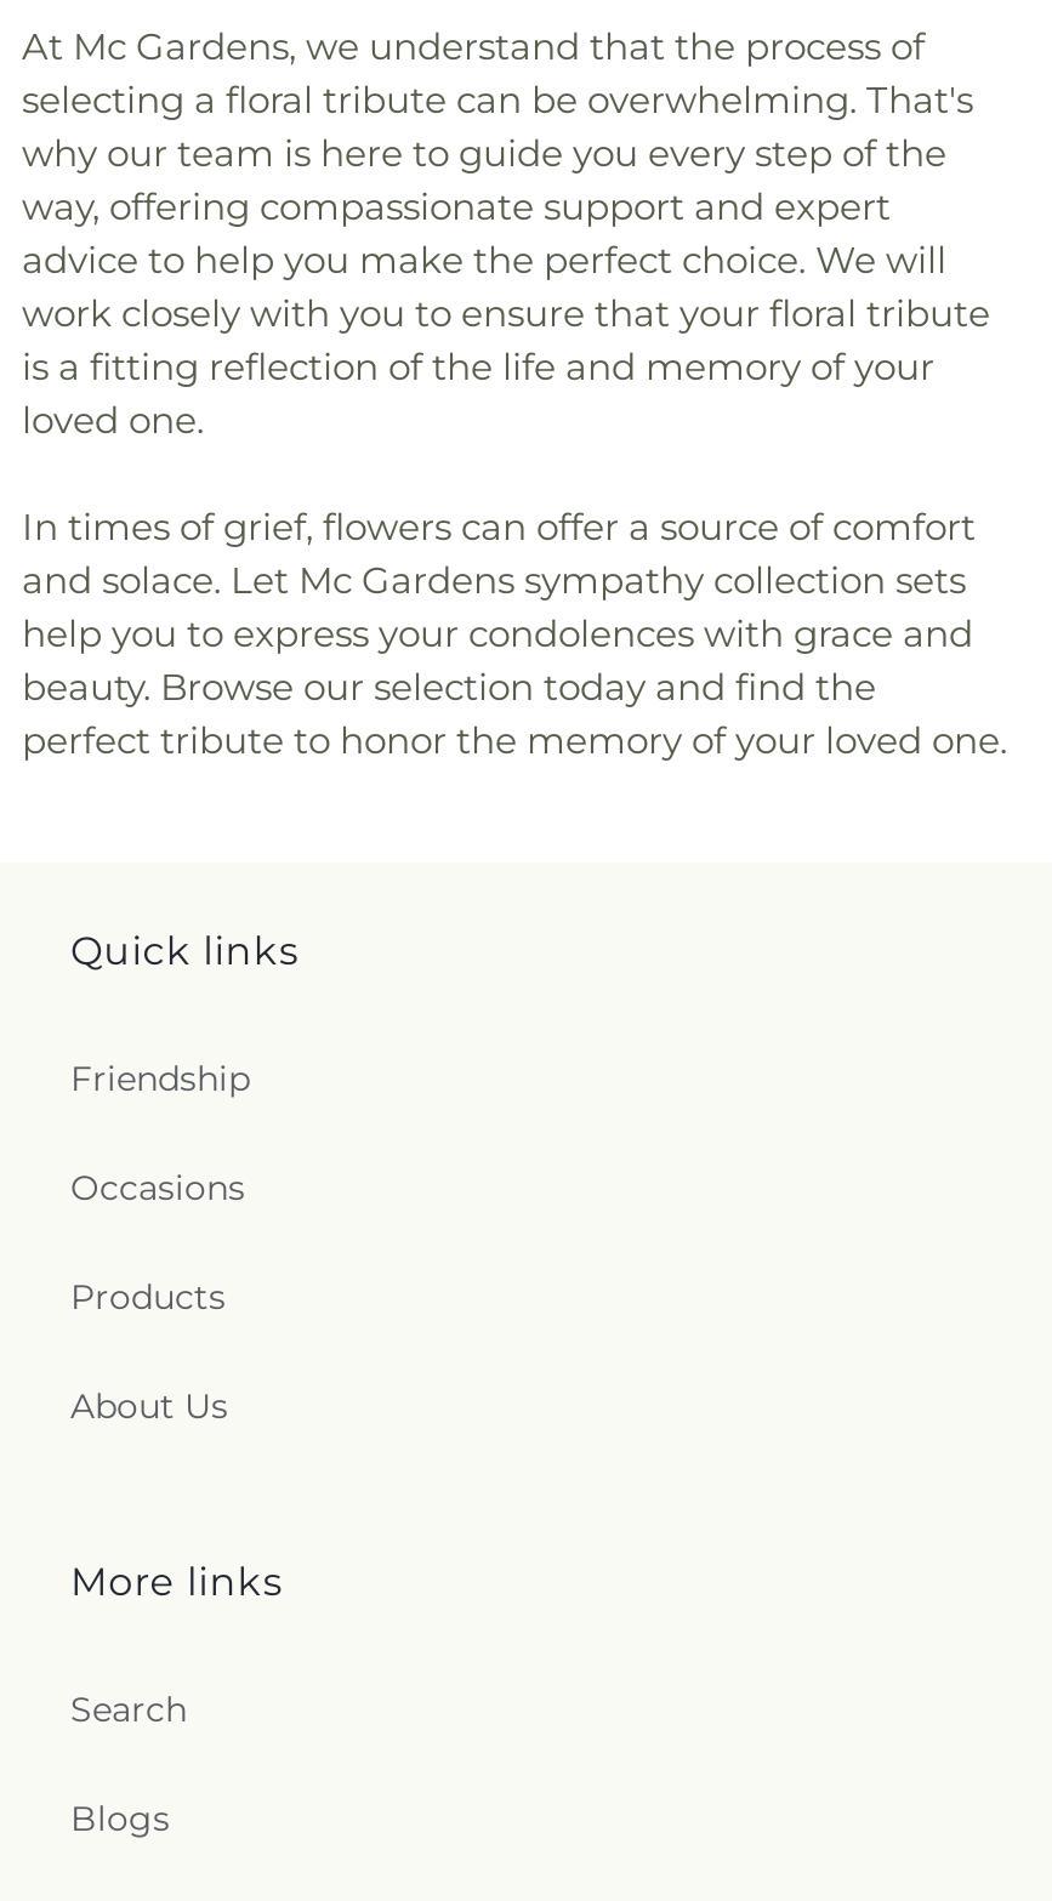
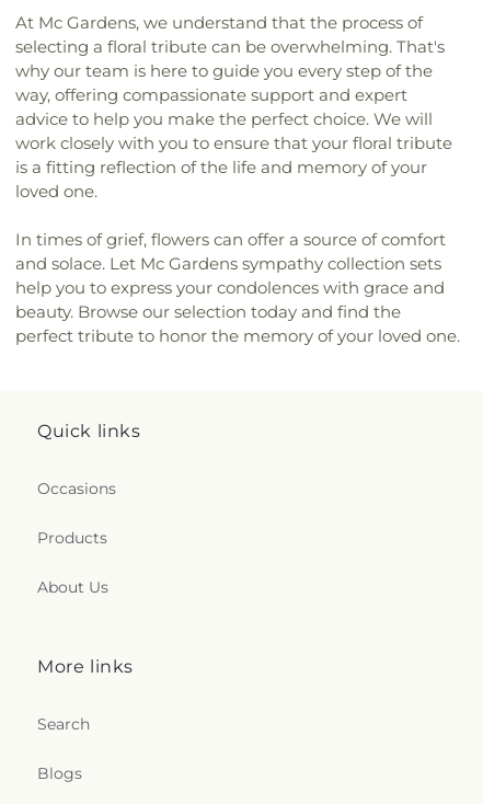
[70,1056,250,1100] Friendship -> none

